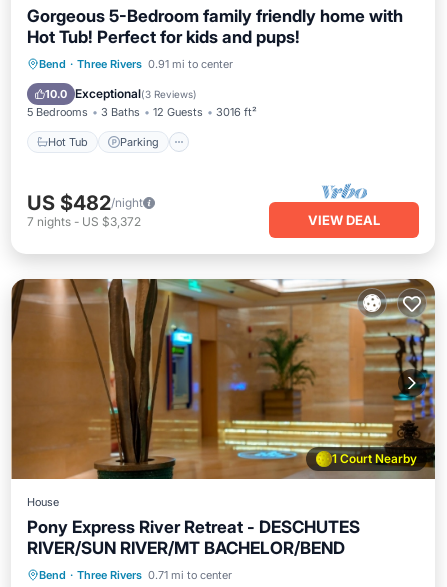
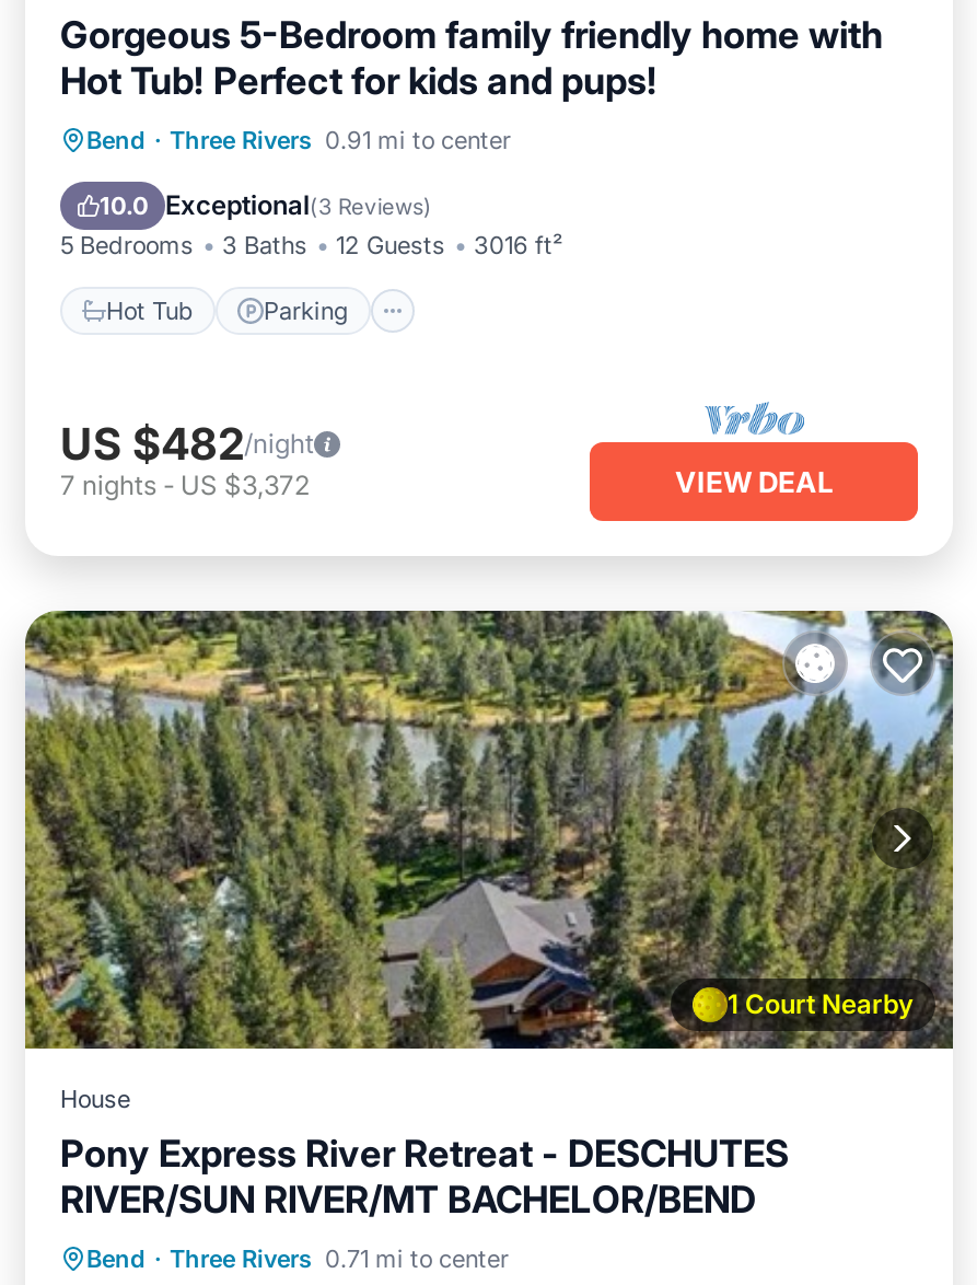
[11,278,435,480] [image] -> [23,609,955,1051] [image]

